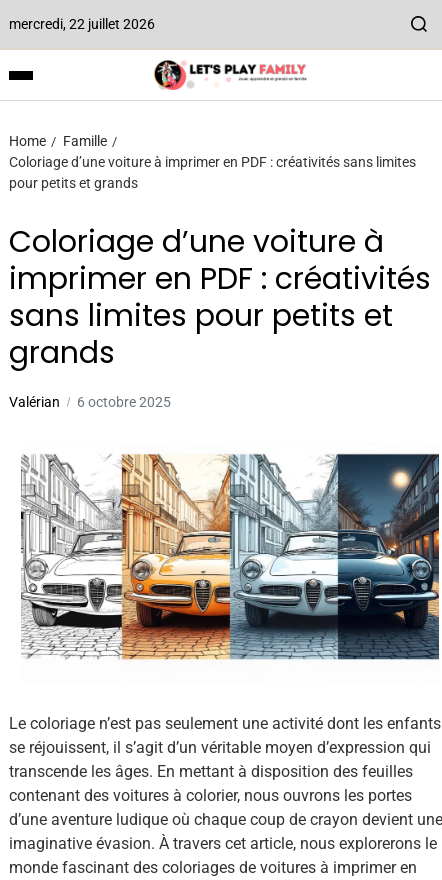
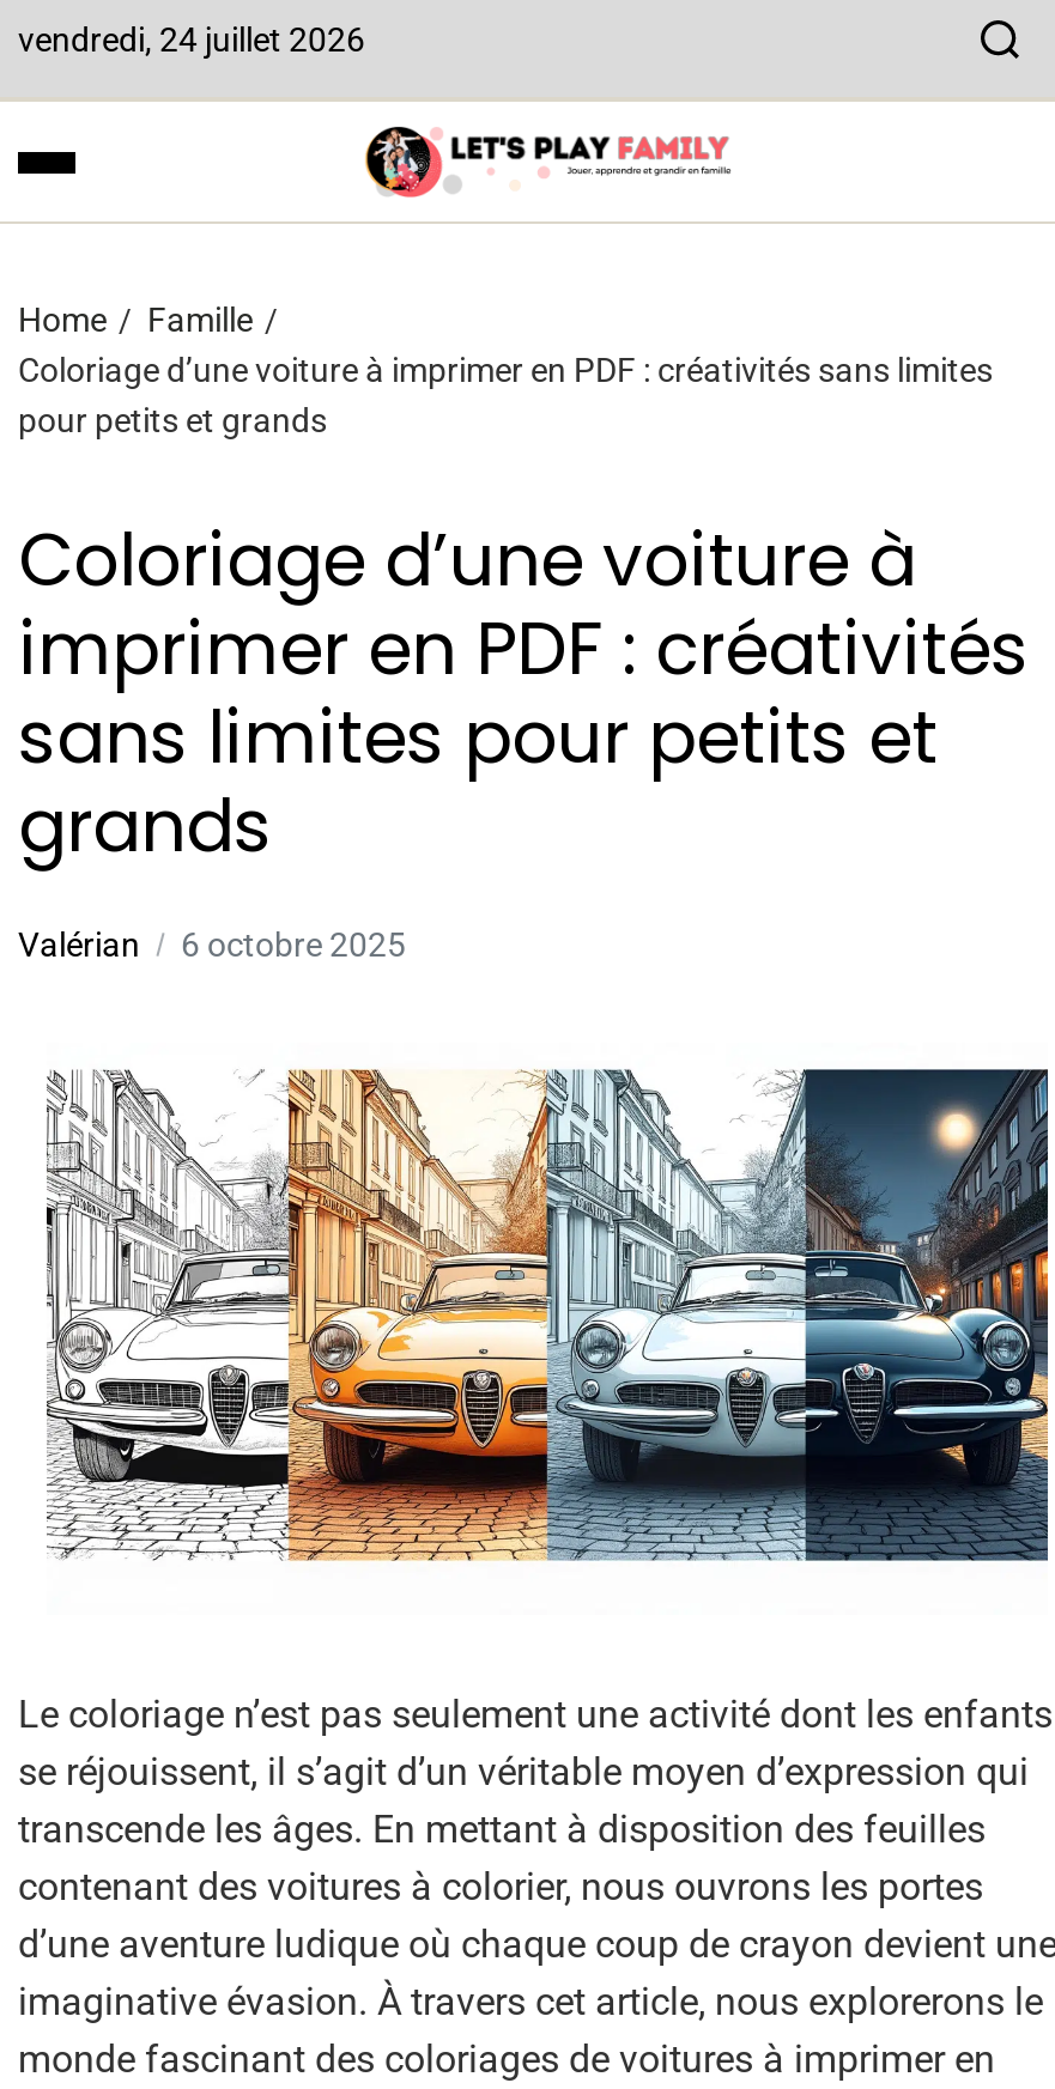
[9,16,155,32] mercredi, 22 juillet 2026 -> [18,20,365,59] vendredi, 24 juillet 2026

